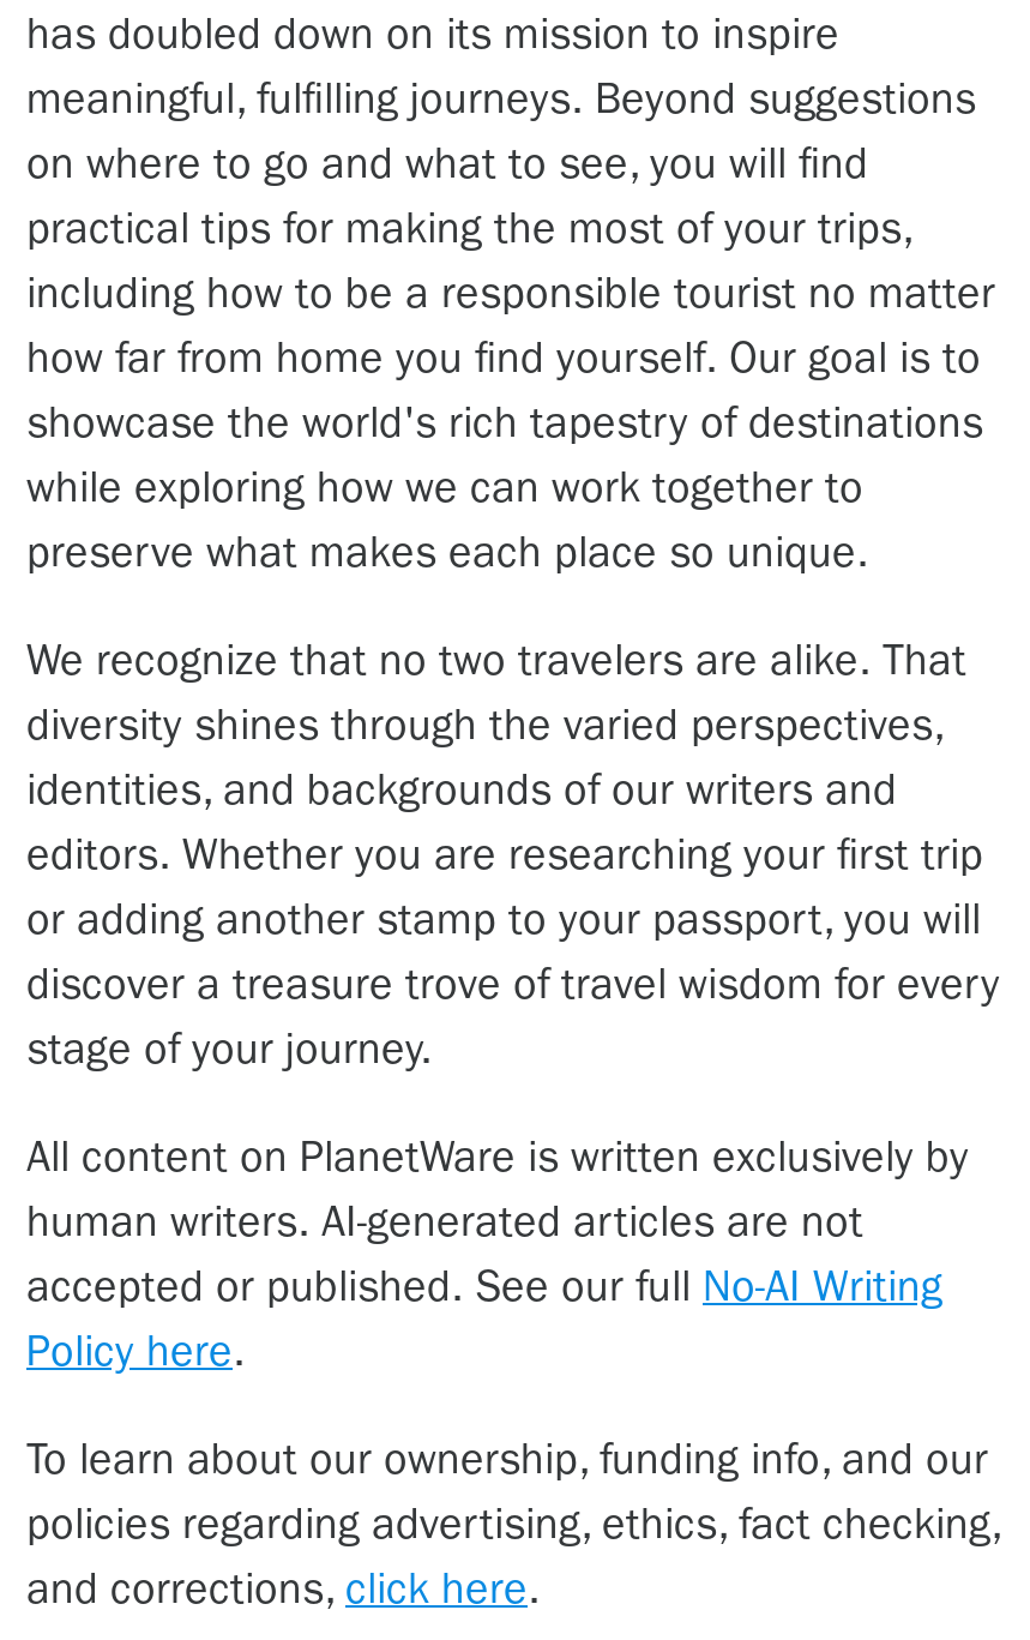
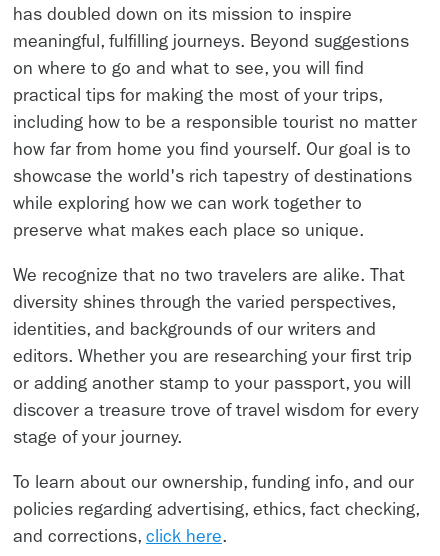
[26,1133,969,1377] All content on PlanetWare is written exclusively by | human writers. AI-generated articles are not | accepted or published. See our full No-AI Writing | Policy here. -> none

